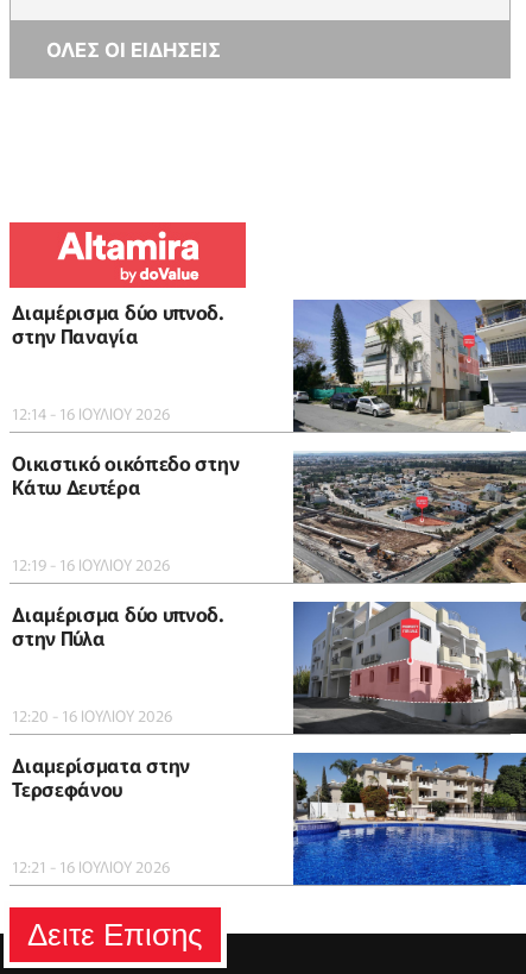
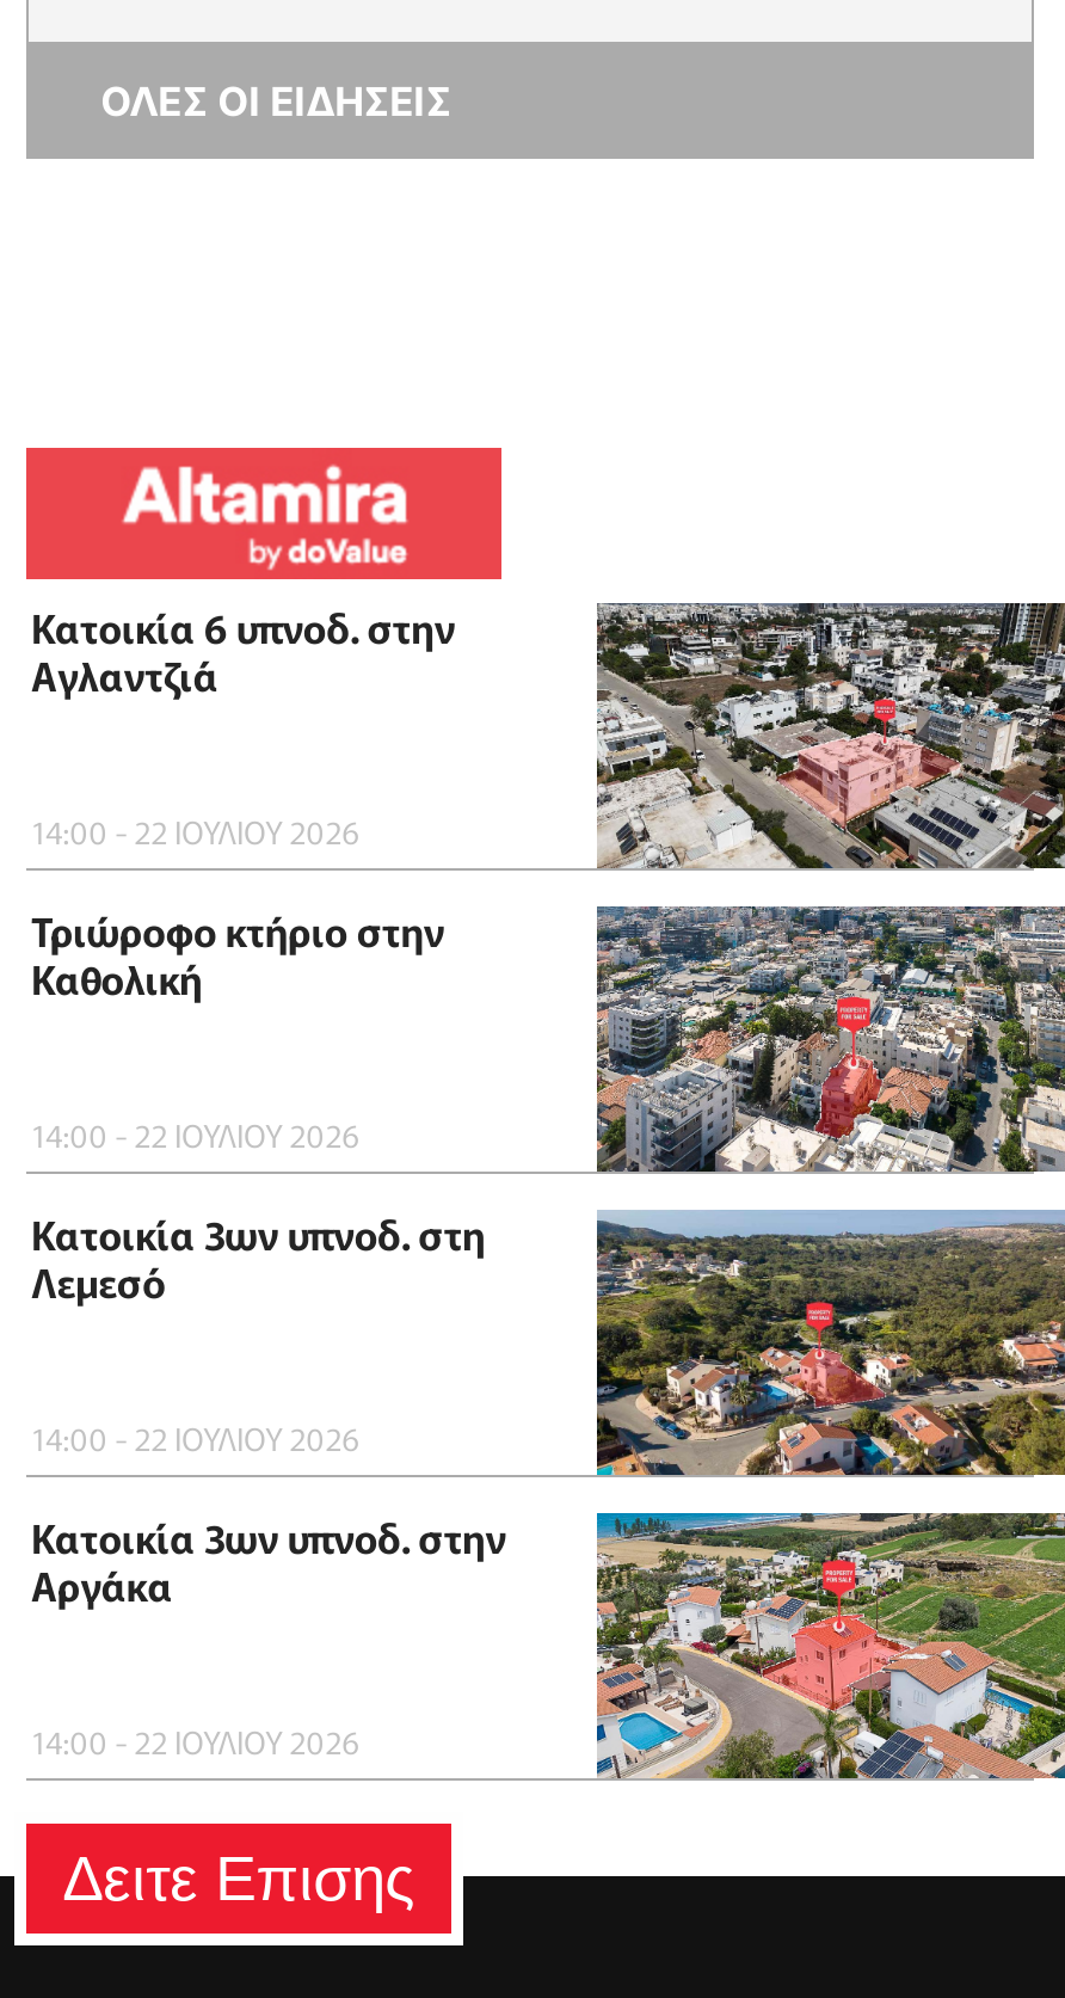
[12,297,223,350] Διαμέρισμα δύο υπνοδ. | στην Παναγία -> [31,598,455,703] Κατοικία 6 υπνοδ. στην | Αγλαντζιά
[292,299,522,433] [image] -> [595,601,1058,871] [image]
[12,402,170,424] 12:14 - 16 ΙΟΥΛΙΟΥ 2026 -> [31,808,358,854] 14:00 - 22 ΙΟΥΛΙΟΥ 2026
[12,448,239,501] Οικιστικό οικόπεδο στην | Κάτω Δευτέρα -> [31,901,444,1007] Τριώροφο κτήριο στην | Καθολική
[293,451,522,584] [image] -> [597,906,1058,1174] [image]
[12,553,170,575] 12:19 - 16 ΙΟΥΛΙΟΥ 2026 -> [31,1111,358,1157] 14:00 - 22 ΙΟΥΛΙΟΥ 2026
[12,599,223,651] Διαμέρισμα δύο υπνοδ. | στην Πύλα -> [31,1205,485,1310] Κατοικία 3ων υπνοδ. στη | Λεμεσό
[292,602,522,735] [image] -> [595,1210,1058,1477] [image]
[12,704,172,726] 12:20 - 16 ΙΟΥΛΙΟΥ 2026 -> [31,1414,358,1460] 14:00 - 22 ΙΟΥΛΙΟΥ 2026
[12,750,190,802] Διαμερίσματα στην | Τερσεφάνου -> [31,1508,506,1613] Κατοικία 3ων υπνοδ. στην | Αργάκα
[292,752,522,886] [image] -> [595,1511,1058,1781] [image]
[12,855,170,877] 12:21 - 16 ΙΟΥΛΙΟΥ 2026 -> [31,1718,358,1763] 14:00 - 22 ΙΟΥΛΙΟΥ 2026

